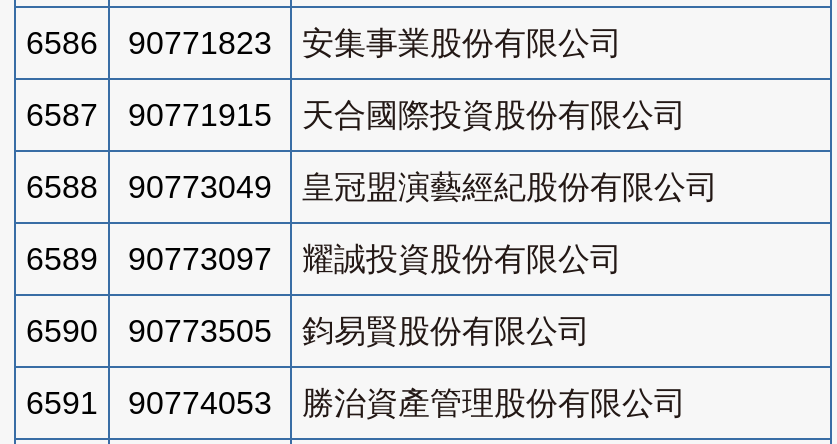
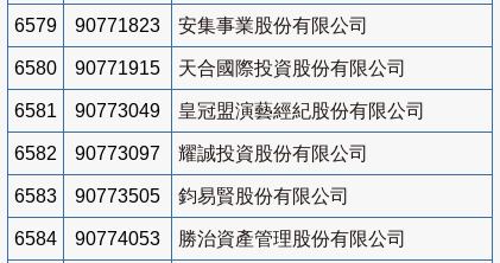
[26,26,622,60] 6586 90771823 安集事業股份有限公司 -> [14,15,368,35] 6579 90771823 安集事業股份有限公司
[26,98,686,132] 6587 90771915 天合國際投資股份有限公司 -> [14,58,406,78] 6580 90771915 天合國際投資股份有限公司
[26,170,718,204] 6588 90773049 皇冠盟演藝經紀股份有限公司 -> [14,101,425,121] 6581 90773049 皇冠盟演藝經紀股份有限公司
[26,242,622,276] 6589 90773097 耀誠投資股份有限公司 -> [14,143,368,163] 6582 90773097 耀誠投資股份有限公司
[26,314,590,348] 6590 90773505 鈞易賢股份有限公司 -> [14,186,349,206] 6583 90773505 鈞易賢股份有限公司
[26,386,686,420] 6591 90774053 勝治資產管理股份有限公司 -> [14,229,406,249] 6584 90774053 勝治資產管理股份有限公司

